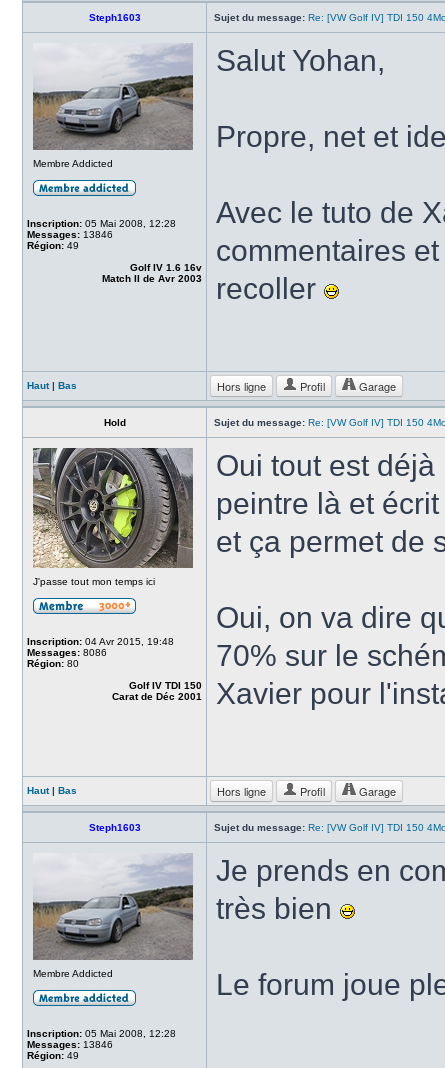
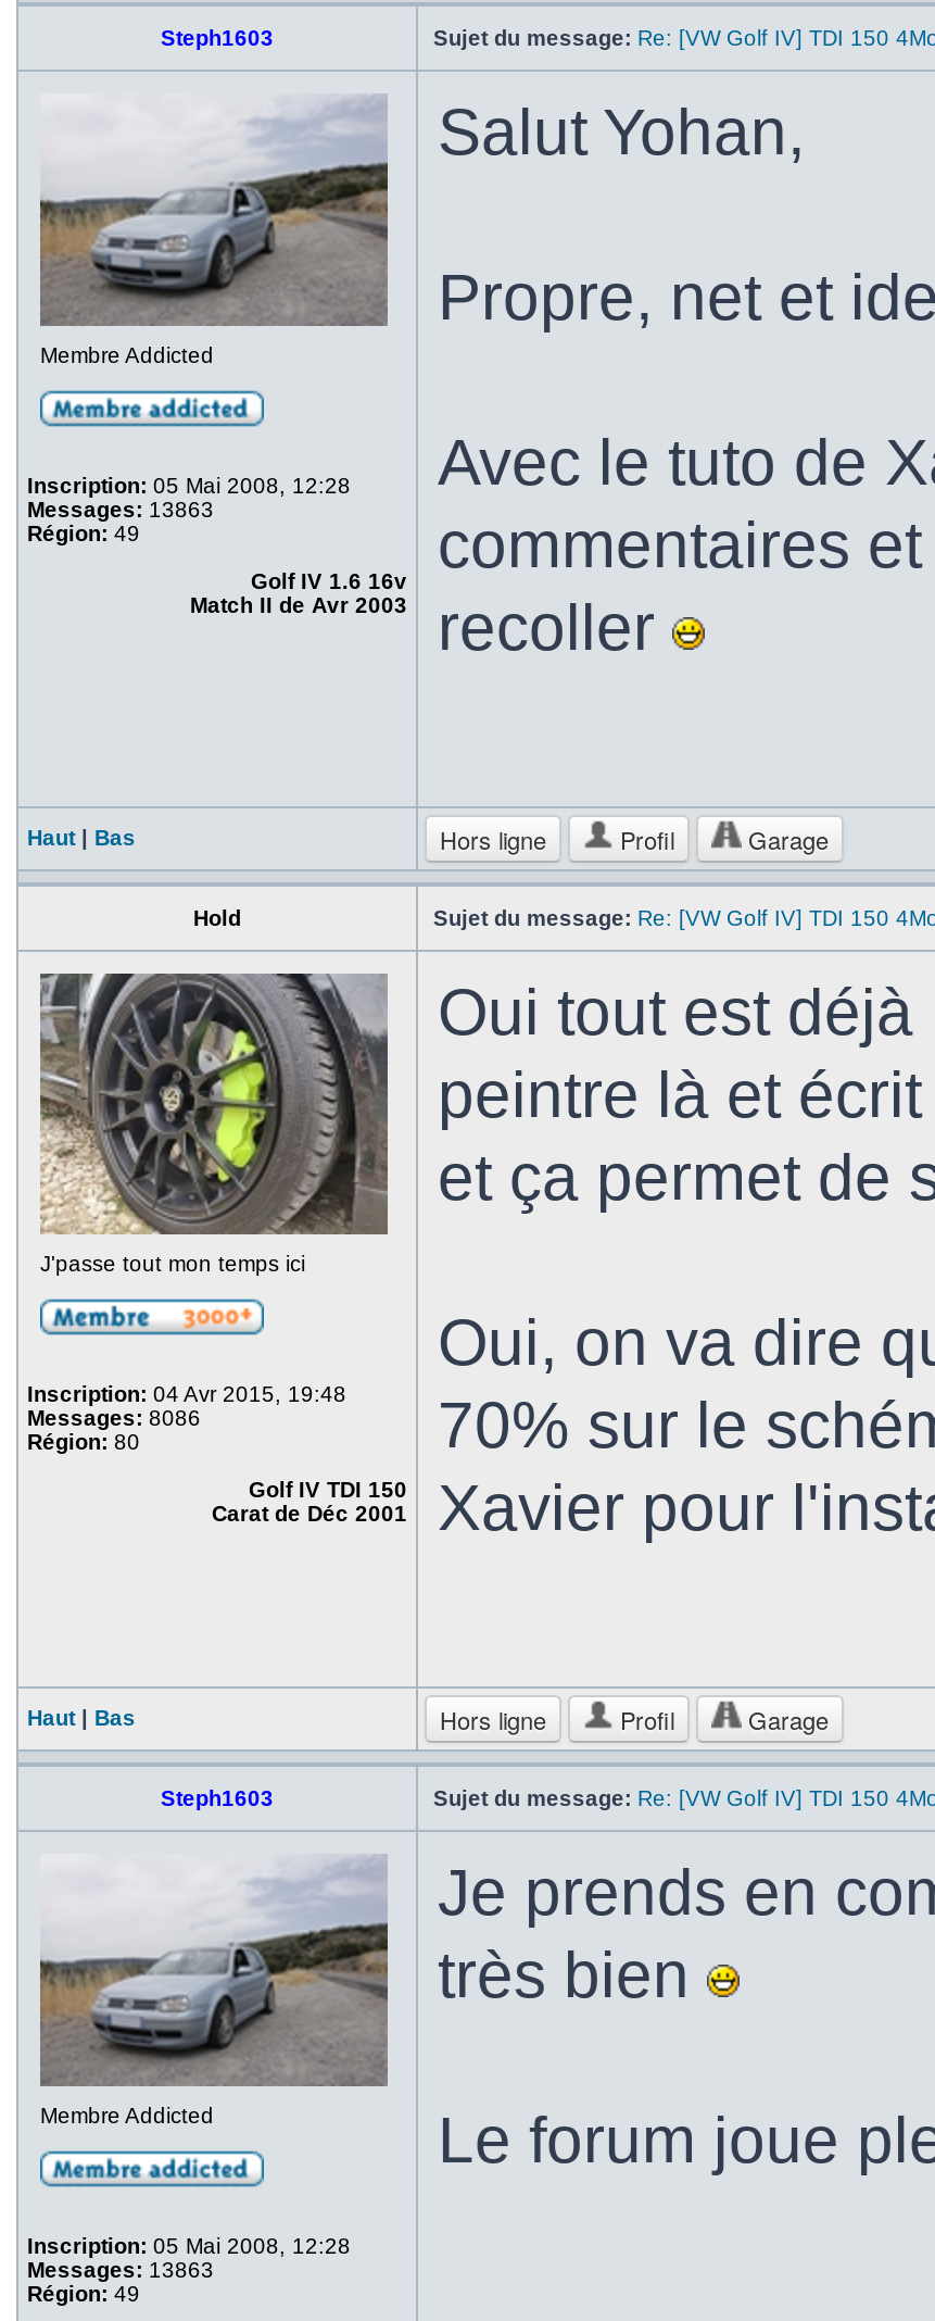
[27,229,113,240] Messages: 13846 -> [27,498,214,522] Messages: 13863
[27,1039,113,1050] Messages: 13846 -> [27,2258,214,2282] Messages: 13863

